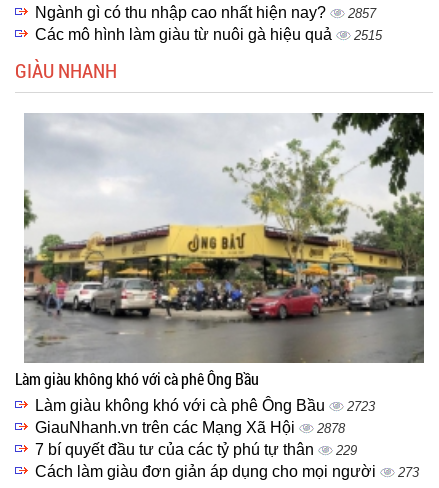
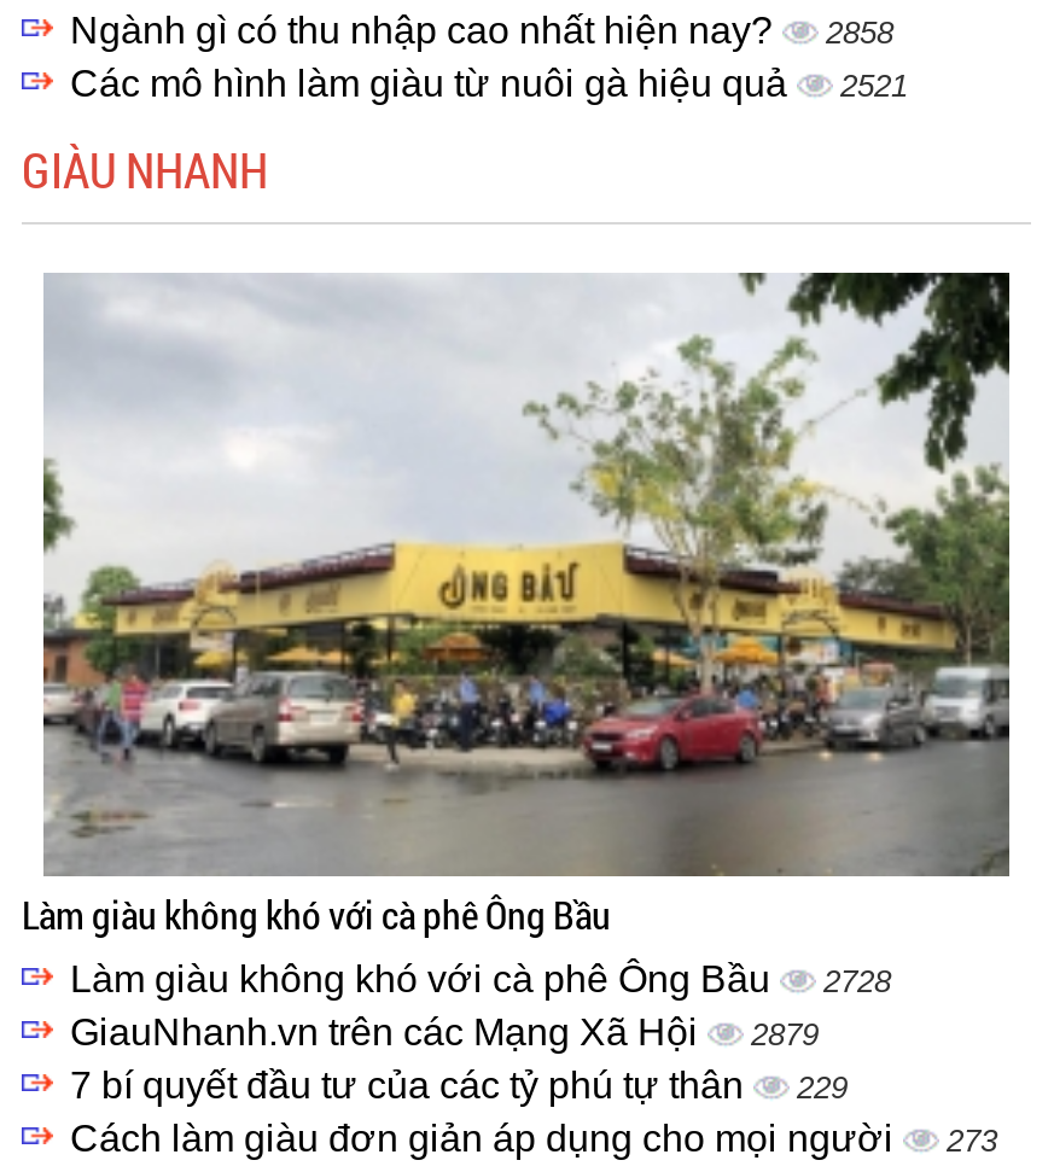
[35,4,376,21] Ngành gì có thu nhập cao nhất hiện nay? 2857 -> [70,10,893,51] Ngành gì có thu nhập cao nhất hiện nay? 2858
[35,26,382,43] Các mô hình làm giàu từ nuôi gà hiệu quả 2515 -> [70,63,908,104] Các mô hình làm giàu từ nuôi gà hiệu quả 2521
[35,397,375,414] Làm giàu không khó với cà phê Ông Bầu 2723 -> [70,958,891,999] Làm giàu không khó với cà phê Ông Bầu 2728
[35,419,345,436] GiauNhanh.vn trên các Mạng Xã Hội 2878 -> [70,1011,819,1053] GiauNhanh.vn trên các Mạng Xã Hội 2879

